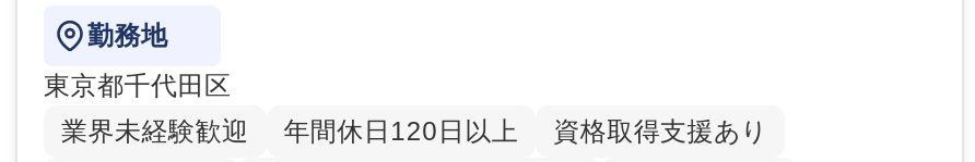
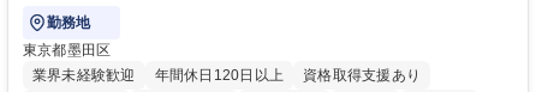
[44,71,231,101] 東京都千代田区 -> [23,42,111,59] 東京都墨田区

